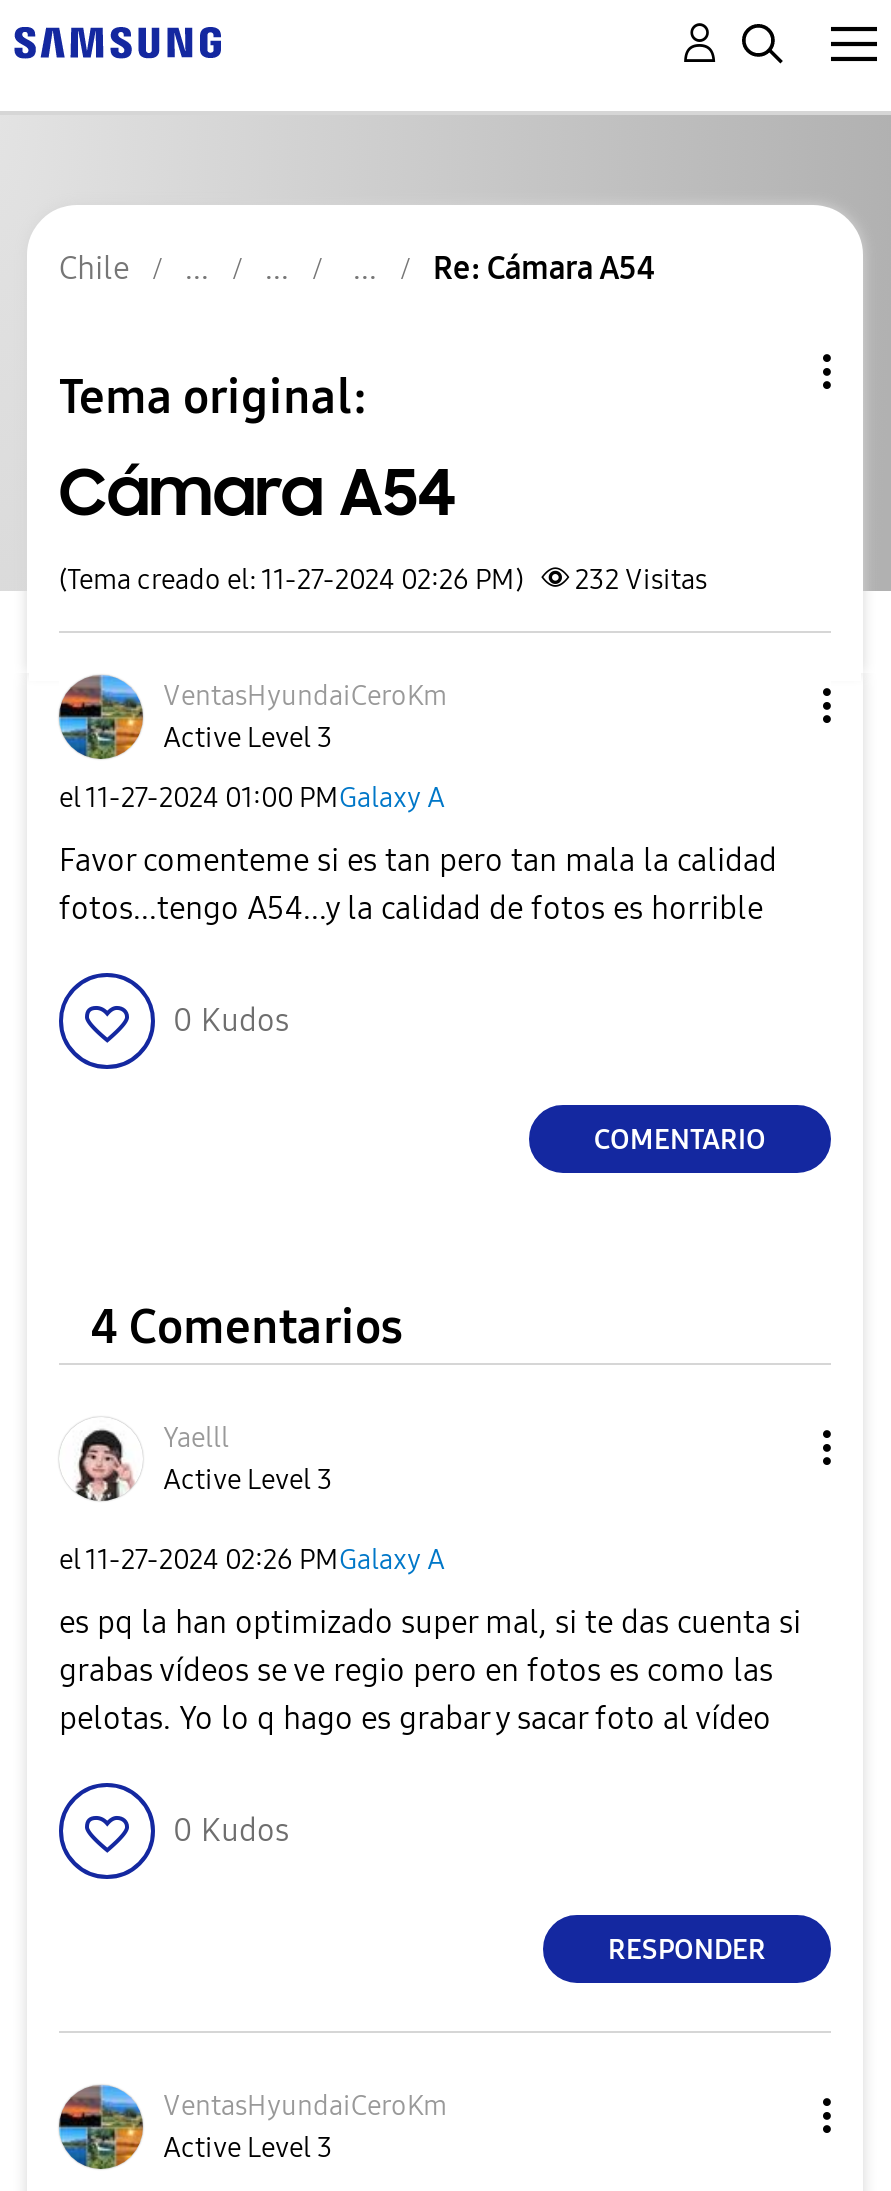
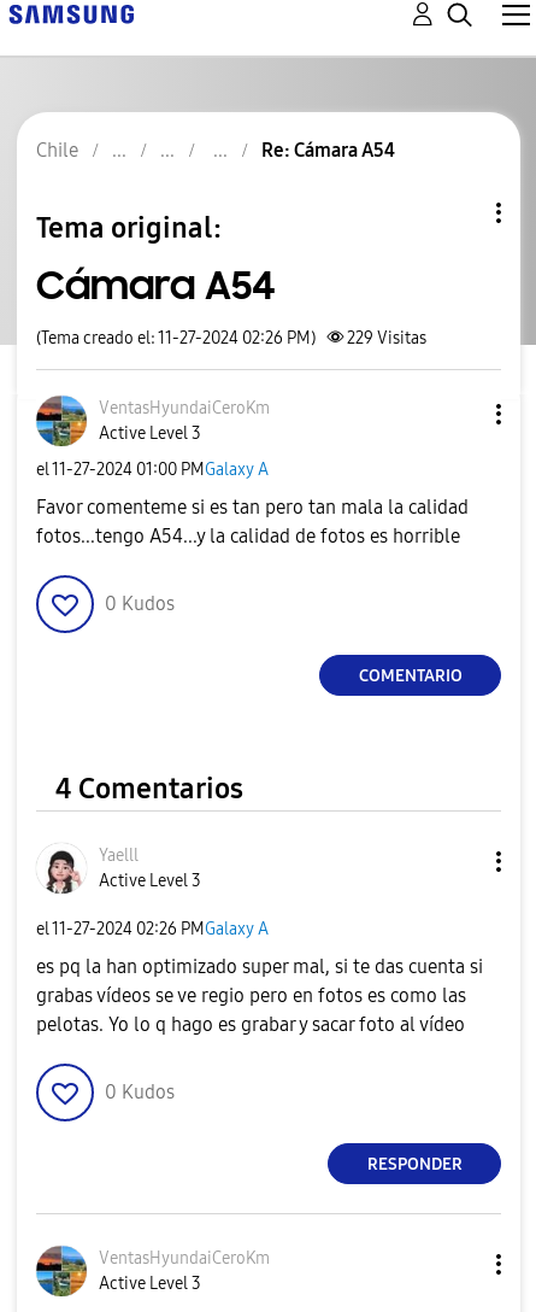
[59,563,707,597] (Tema creado el: 11-27-2024 02:26 PM) 232 Visitas -> [36,328,426,348] (Tema creado el: 11-27-2024 02:26 PM) 229 Visitas

